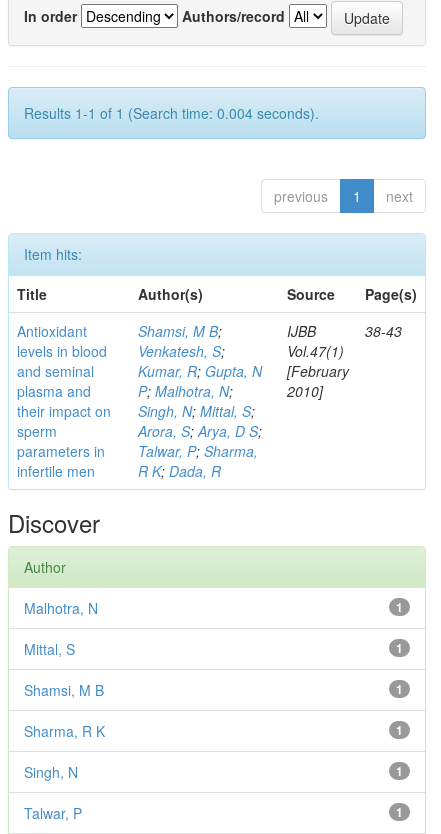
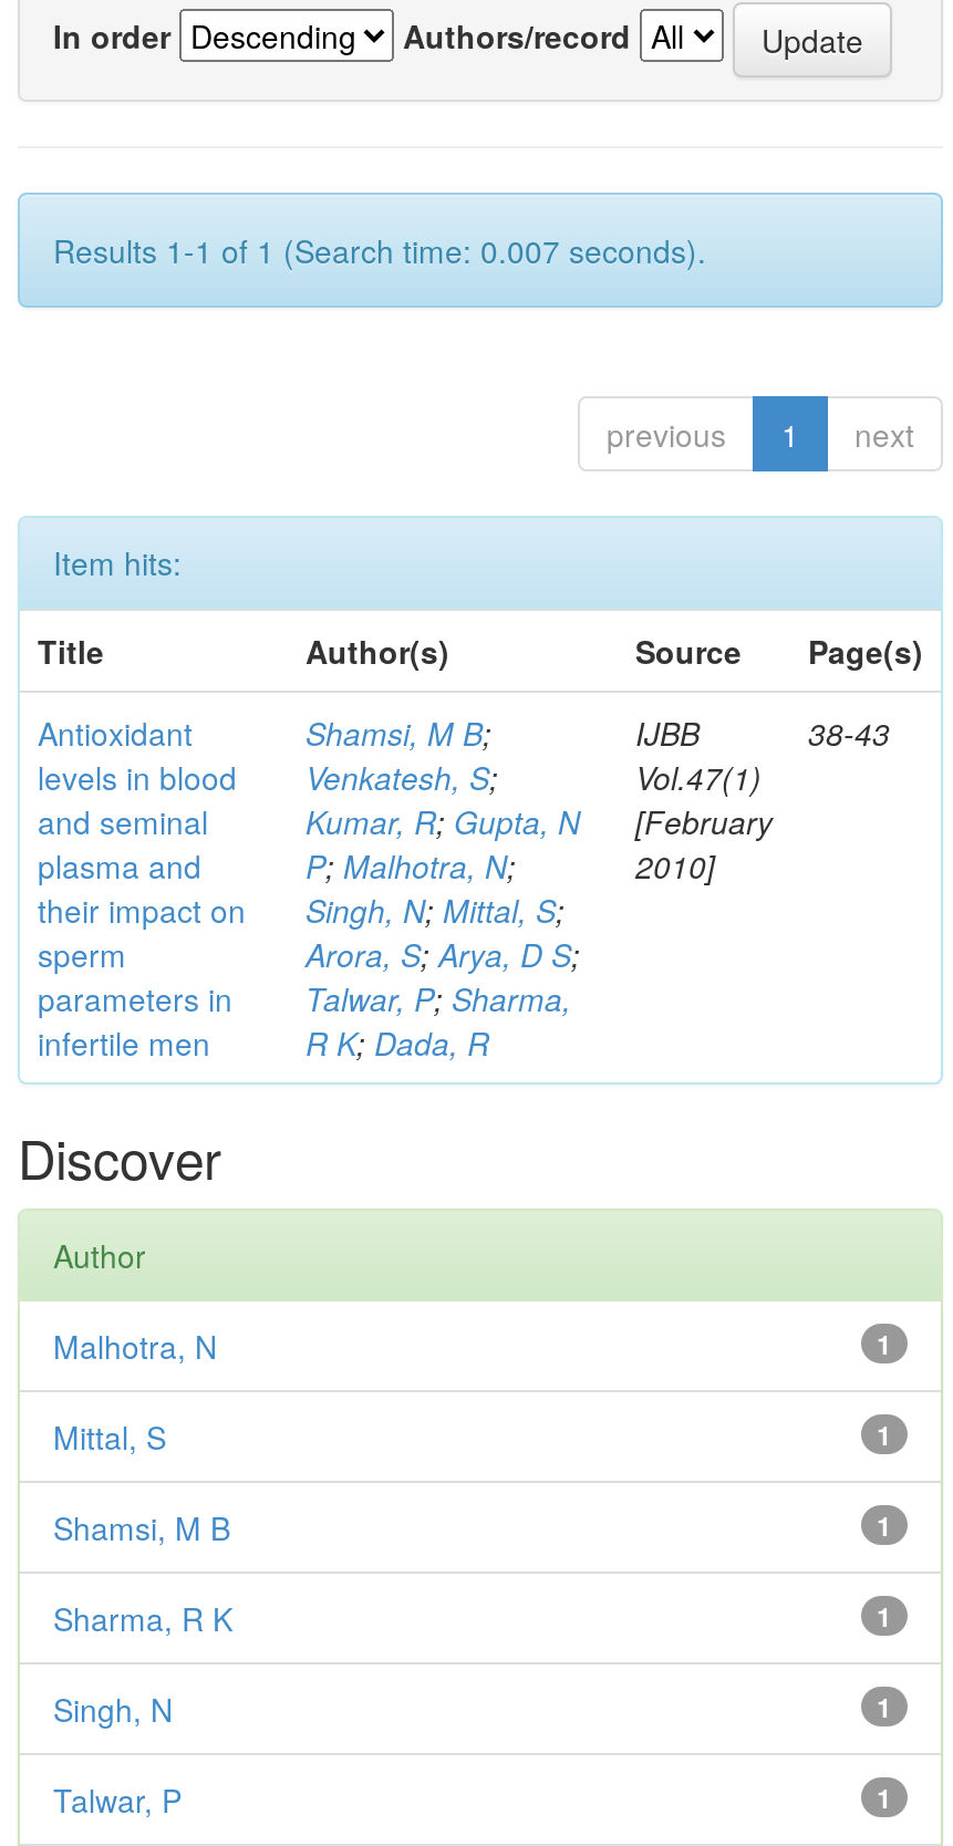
[24,103,319,123] Results 1-1 of 1 (Search time: 0.004 seconds). -> [53,228,706,272] Results 1-1 of 1 (Search time: 0.007 seconds).

